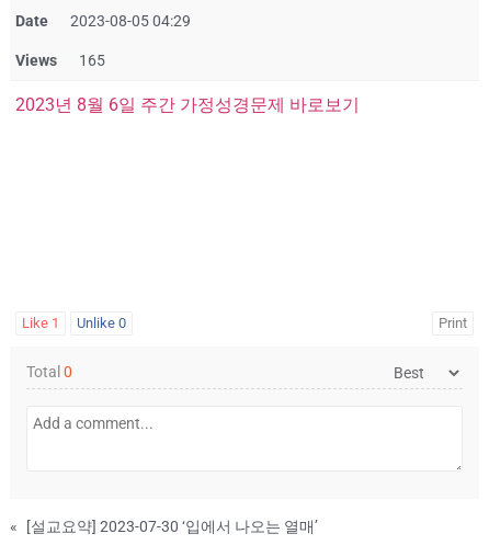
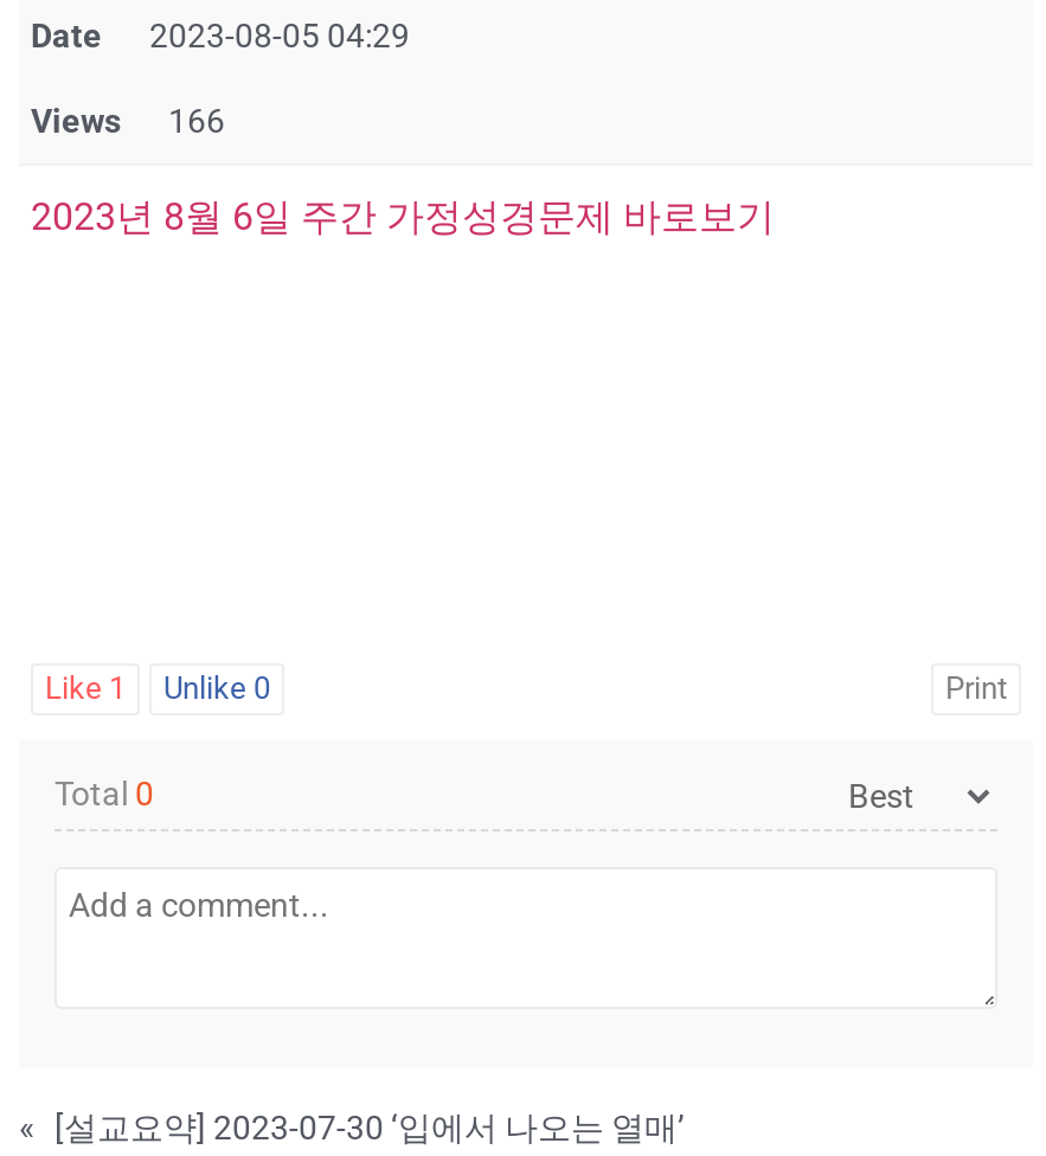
[15,52,105,69] Views 165 -> [31,101,225,139] Views 166

